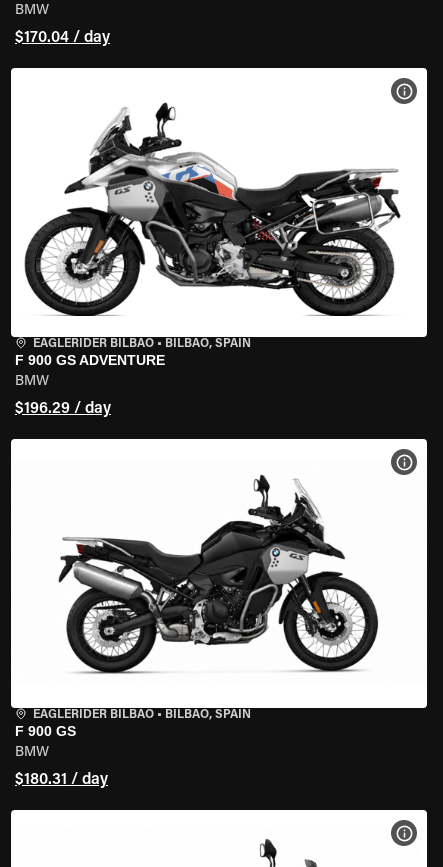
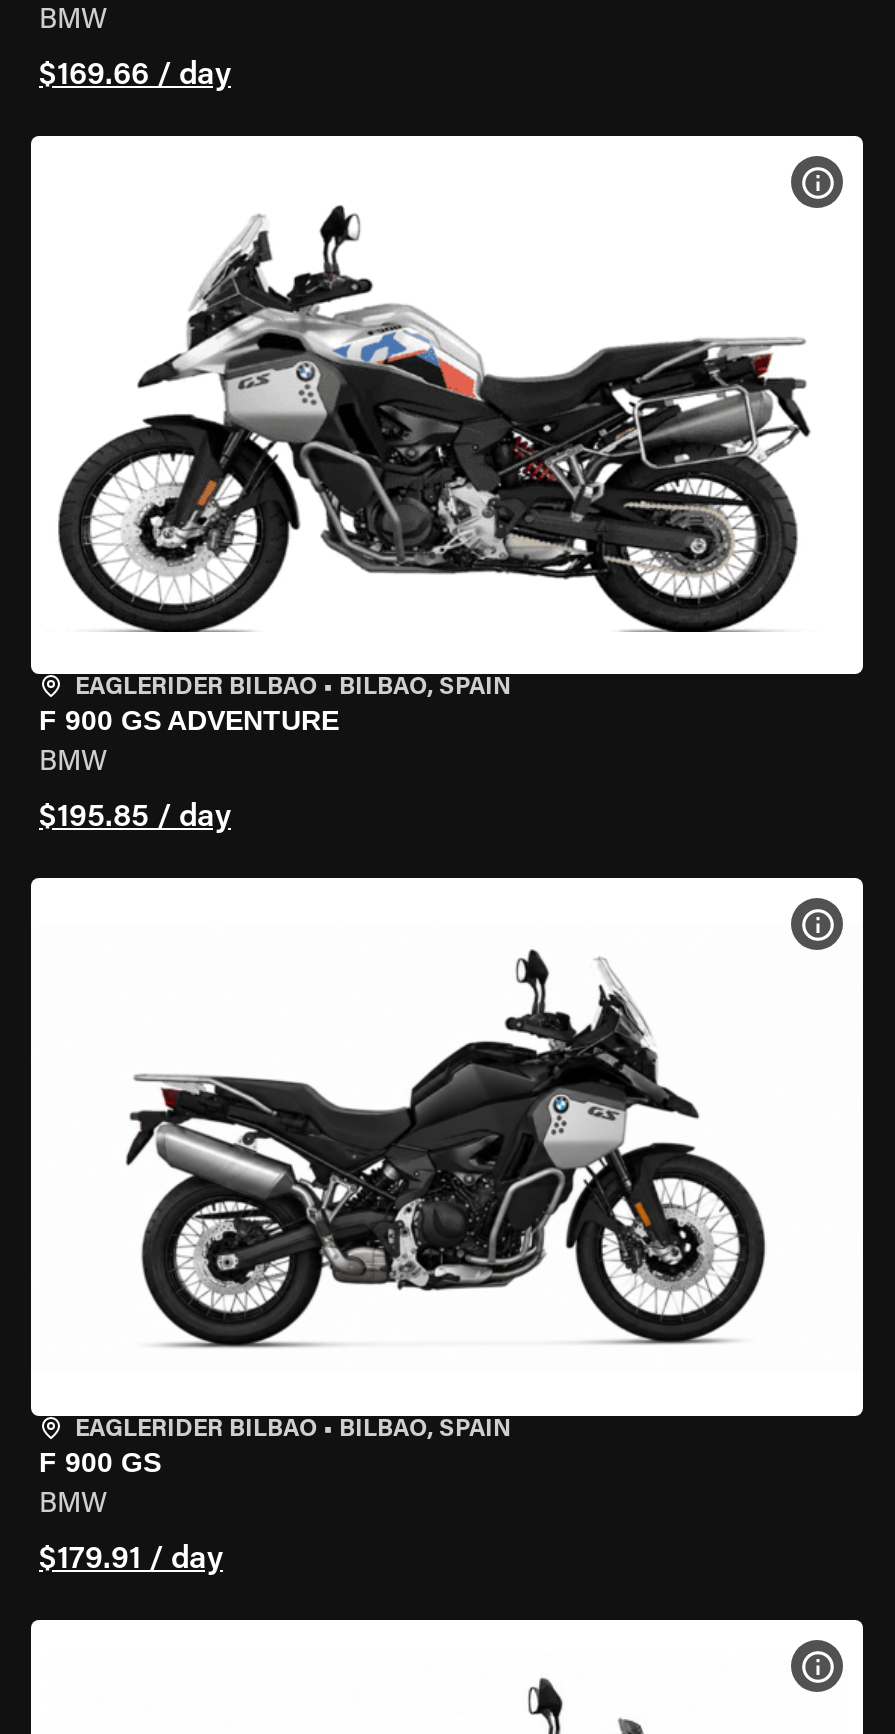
[15,30,110,46] $170.04 / day -> [39,60,231,92] $169.66 / day
[15,401,111,417] $196.29 / day -> [39,802,231,834] $195.85 / day
[15,772,108,788] $180.31 / day -> [39,1544,223,1576] $179.91 / day

